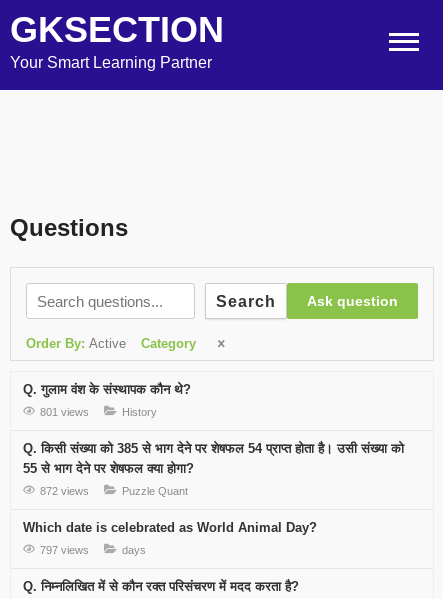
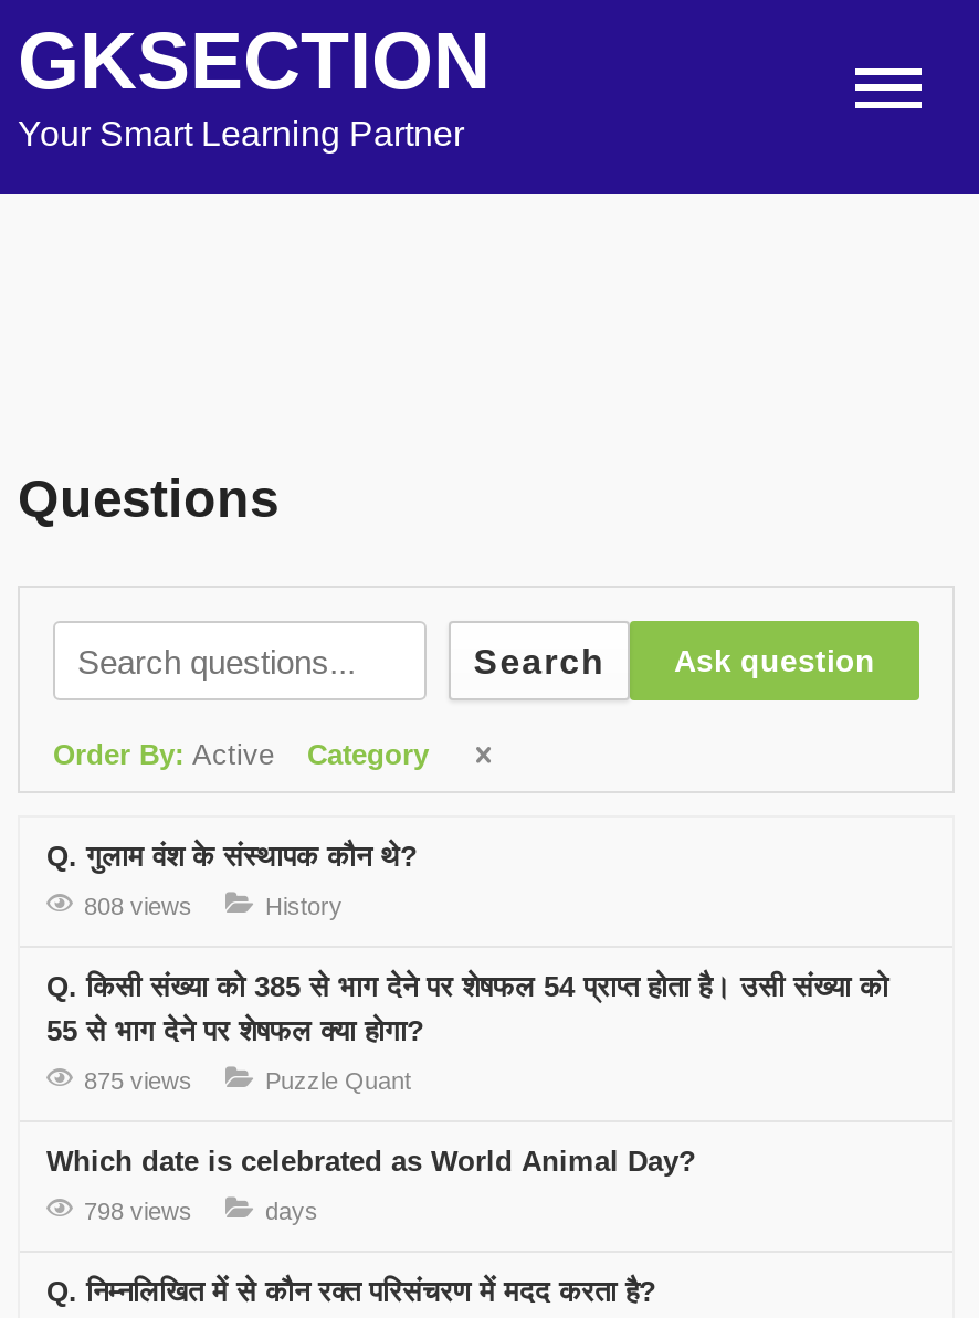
[40,406,89,418] 801 views -> [84,893,192,919] 808 views
[40,485,89,497] 872 views -> [84,1067,192,1094] 875 views
[40,544,89,556] 797 views -> [84,1198,192,1224] 798 views

